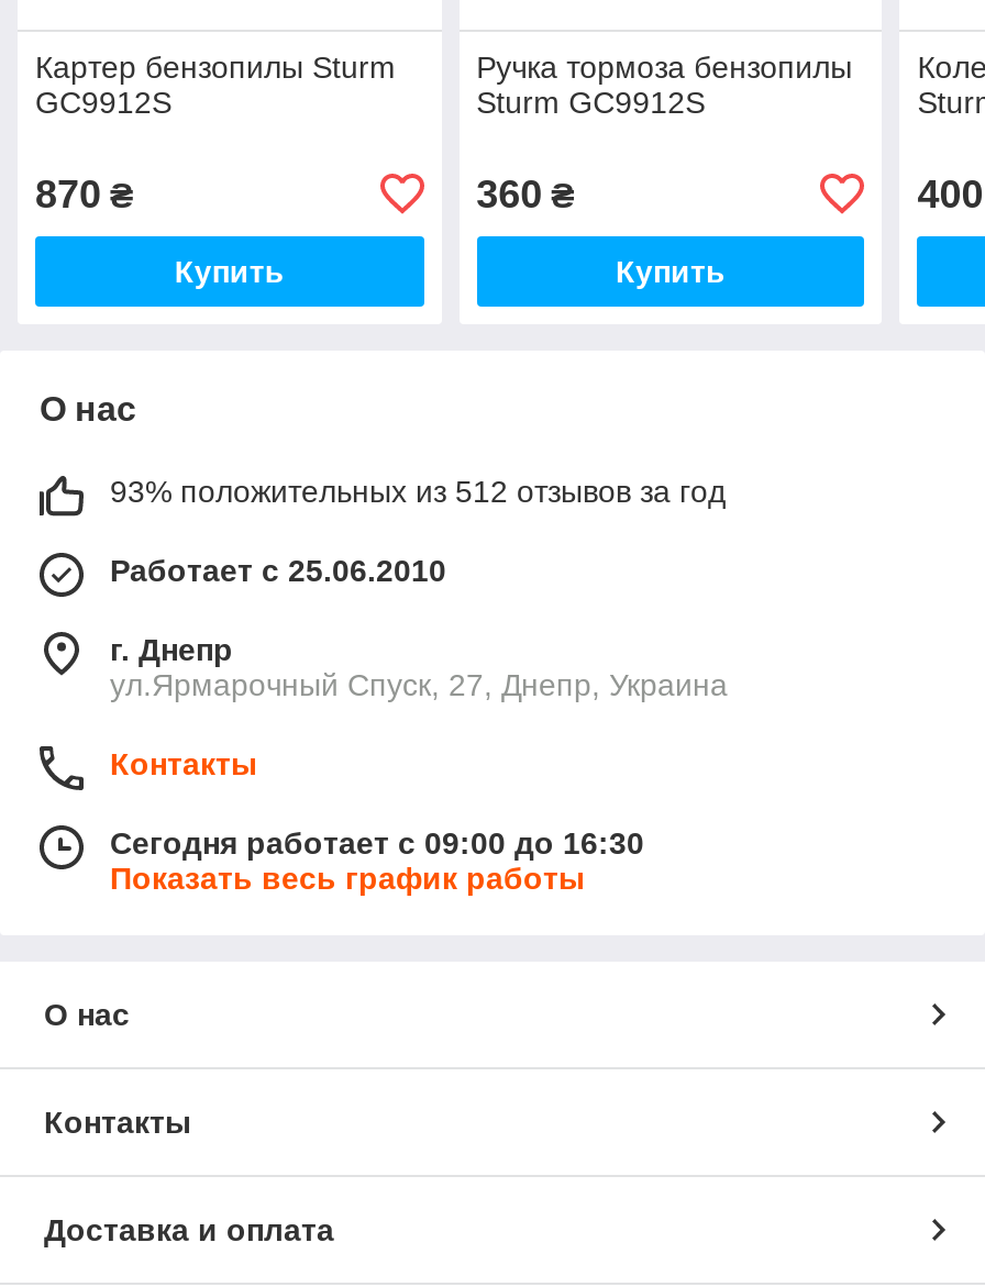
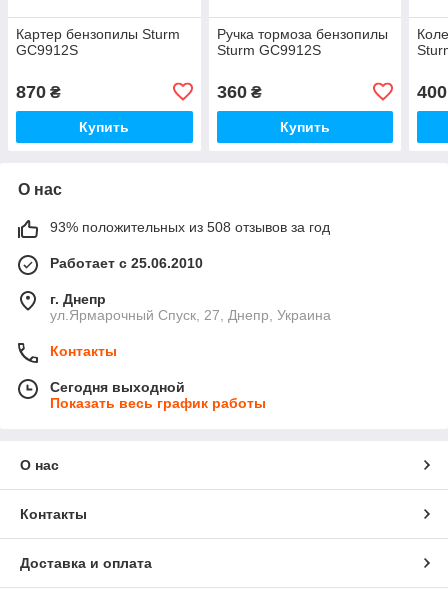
[110,473,726,508] 93% положительных из 512 отзывов за год -> [50,219,330,235] 93% положительных из 508 отзывов за год
[110,825,644,860] Сегодня работает с 09:00 до 16:30 -> [50,379,185,395] Сегодня выходной

